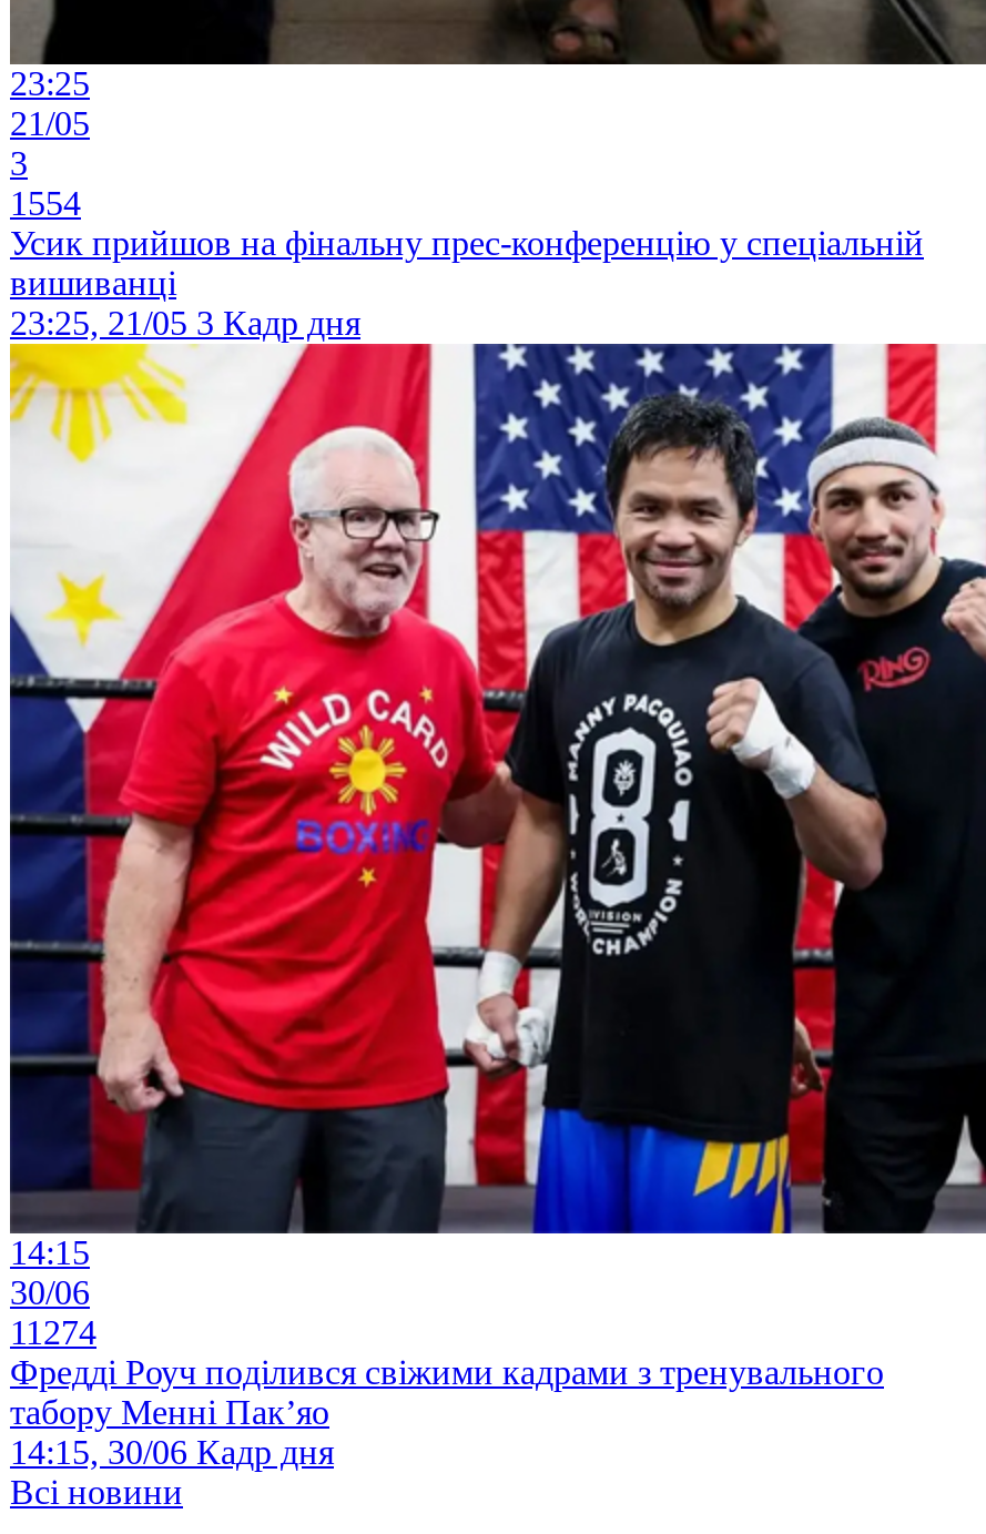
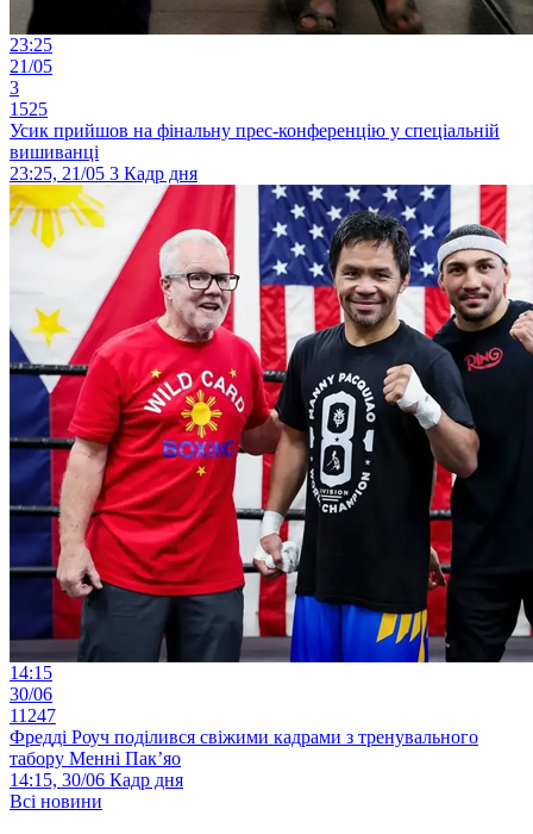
[10,185,81,223] 1554 -> [10,99,48,120] 1525
[10,1314,96,1352] 11274 -> [10,706,56,726] 11247

